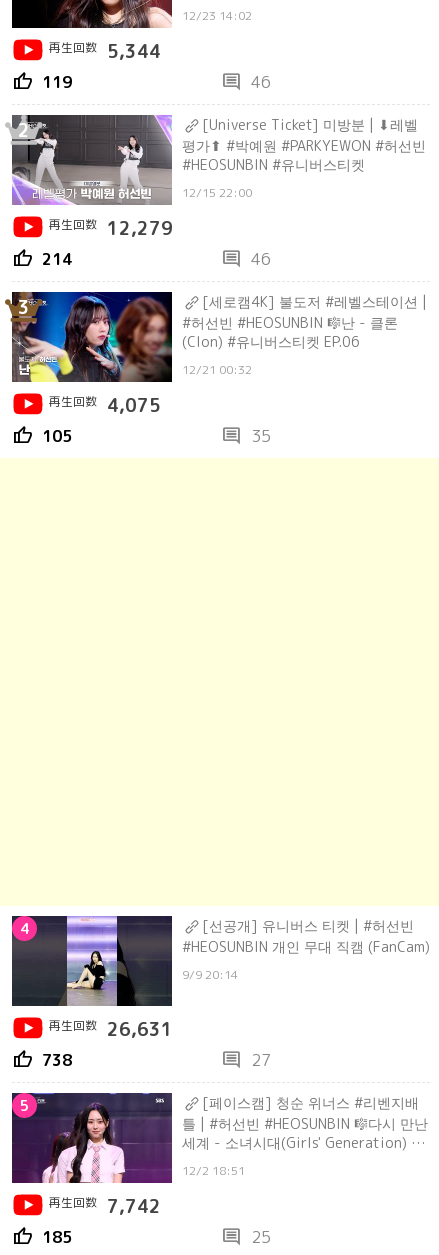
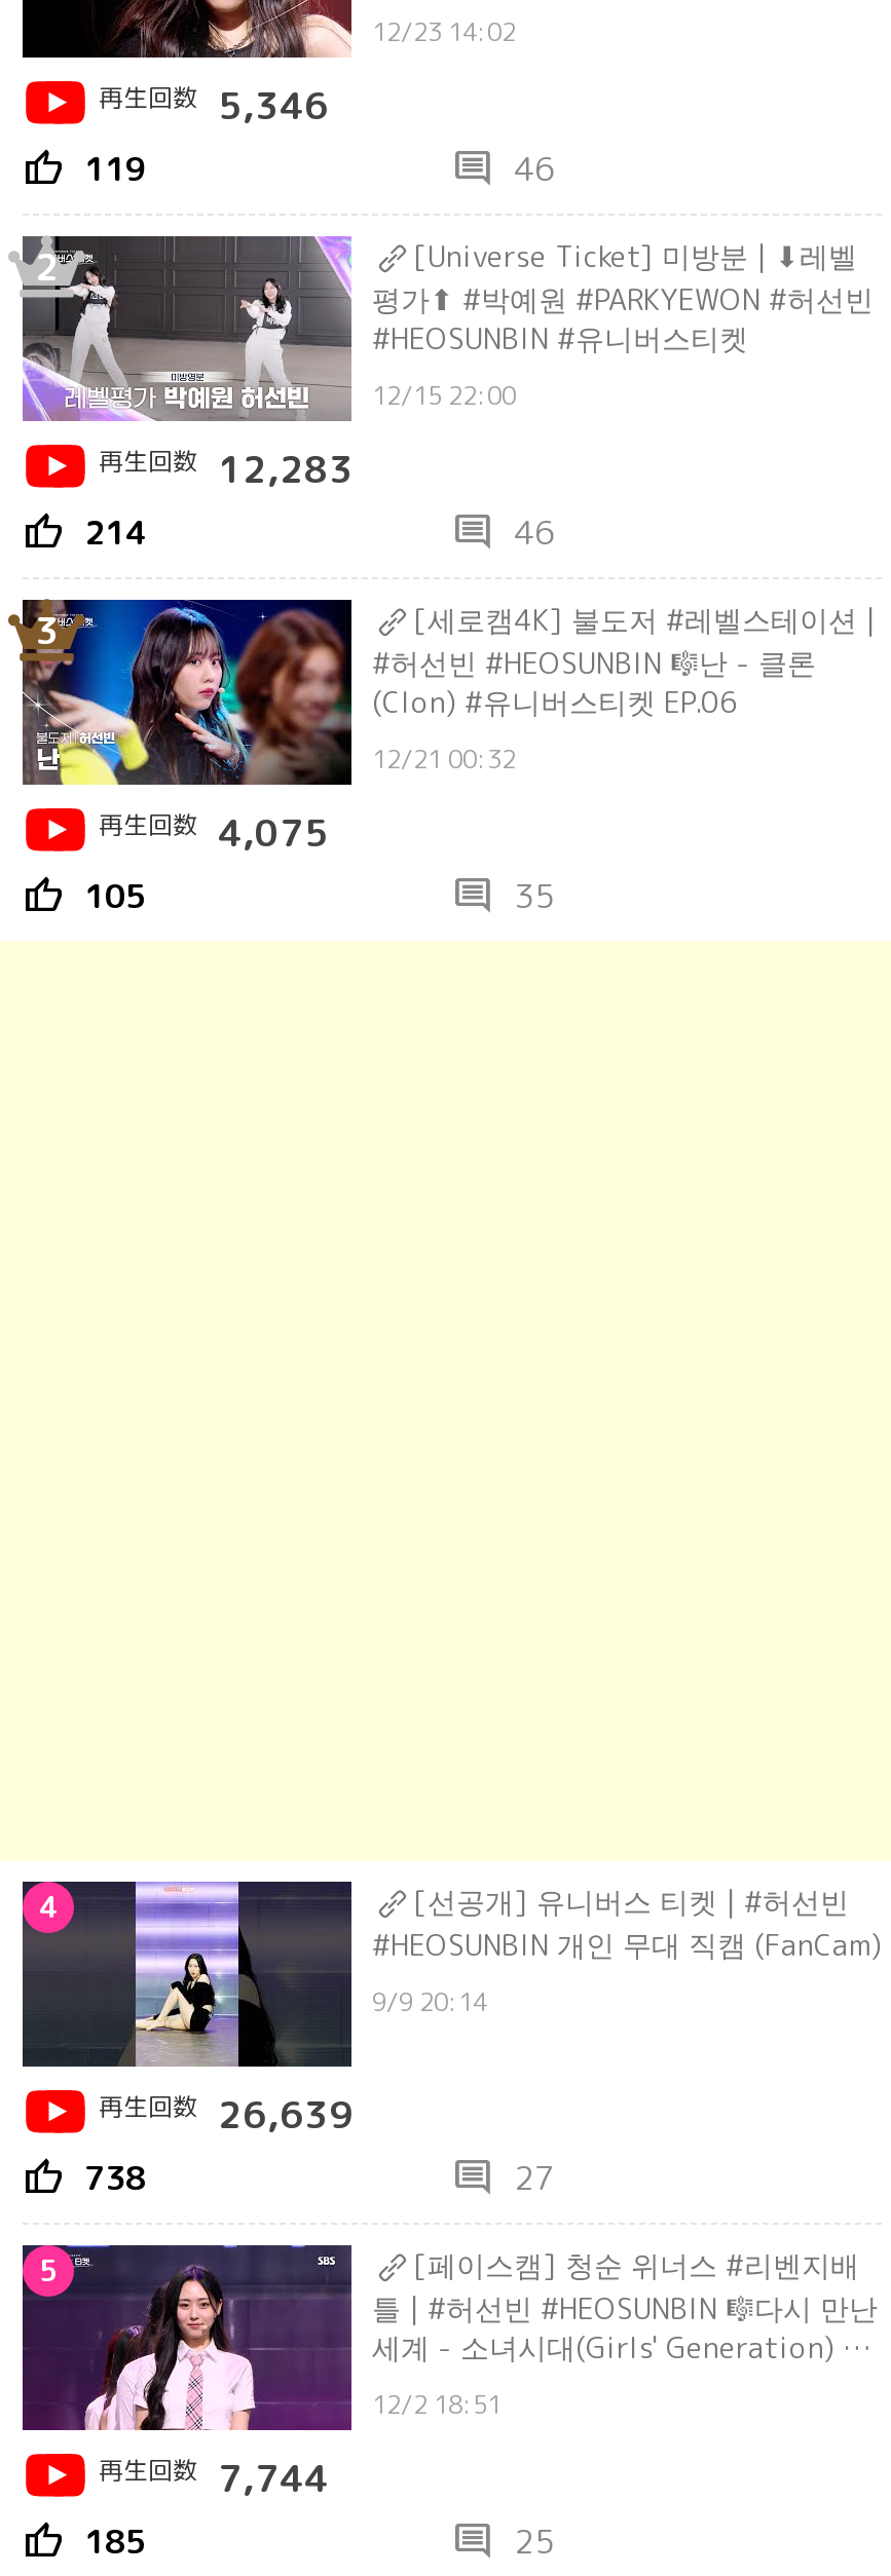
[49,39,161,64] 再生回数 5,344 -> [99,80,329,131] 再生回数 5,346
[49,216,173,241] 再生回数 12,279 -> [99,444,354,495] 再生回数 12,283
[49,1017,173,1042] 再生回数 26,631 -> [99,2089,354,2141] 再生回数 26,639
[49,1194,161,1219] 再生回数 7,742 -> [99,2453,329,2504] 再生回数 7,744

